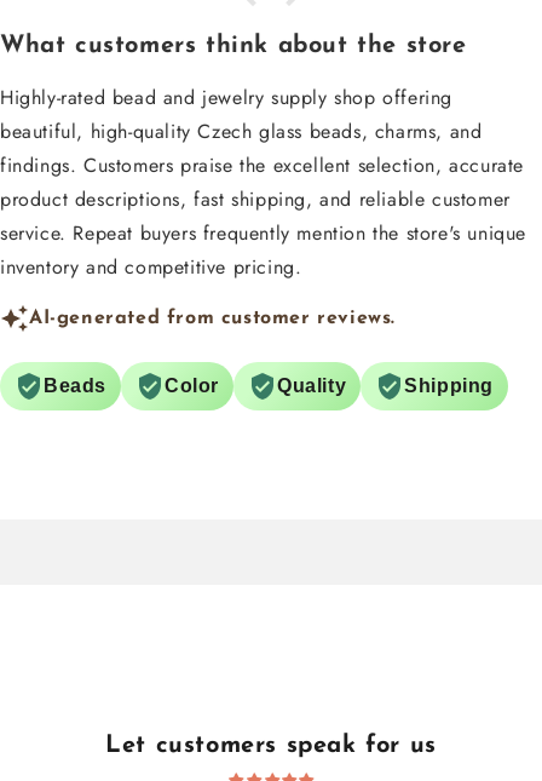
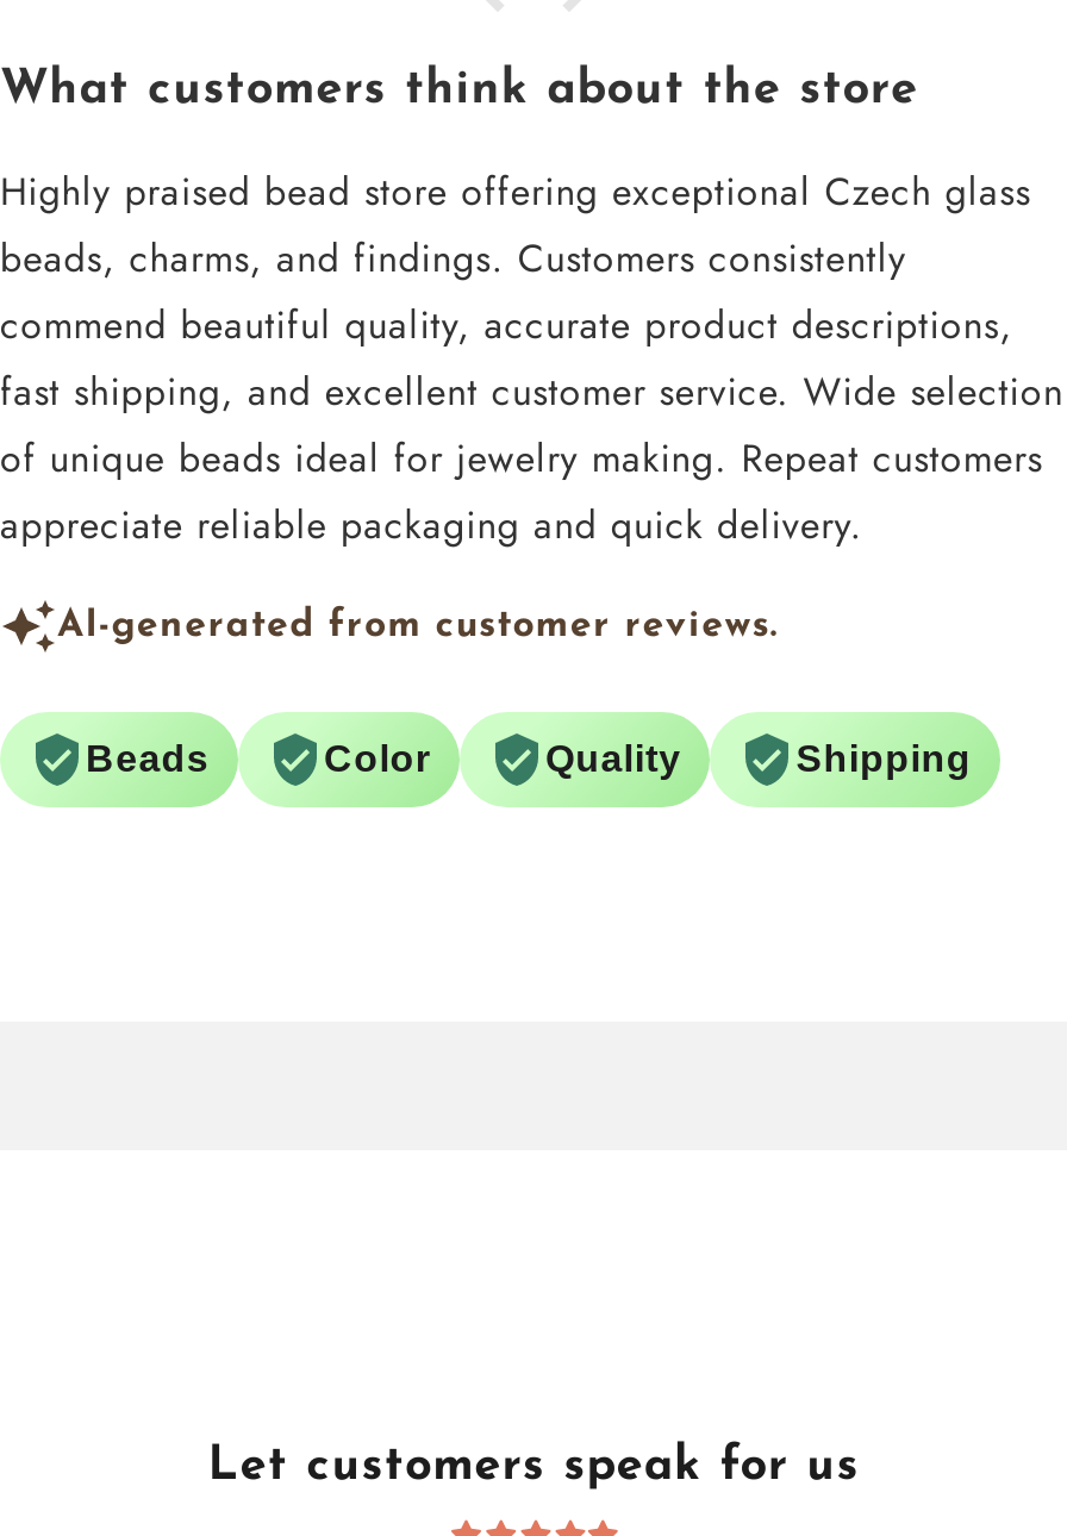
[0,84,526,281] Highly-rated bead and jewelry supply shop offering | beautiful, high-quality Czech glass beads, charms, and | findings. Customers praise the excellent selection, accurate | product descriptions, fast shipping, and reliable customer | service. Repeat buyers frequently mention the store's unique | inventory and competitive pricing. -> [0,165,1064,553] Highly praised bead store offering exceptional Czech glass | beads, charms, and findings. Customers consistently | commend beautiful quality, accurate product descriptions, | fast shipping, and excellent customer service. Wide selection | of unique beads ideal for jewelry making. Repeat customers | appreciate reliable packaging and quick delivery.

